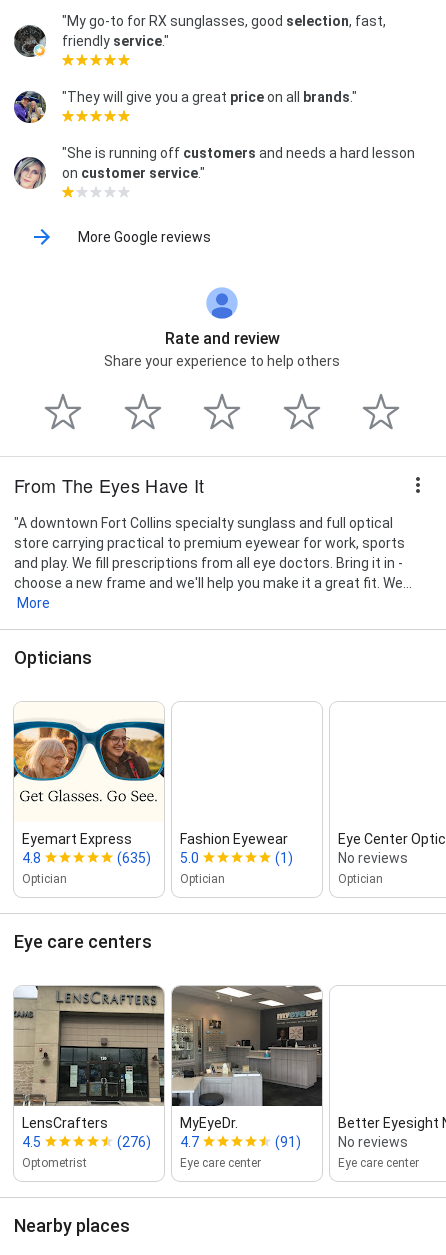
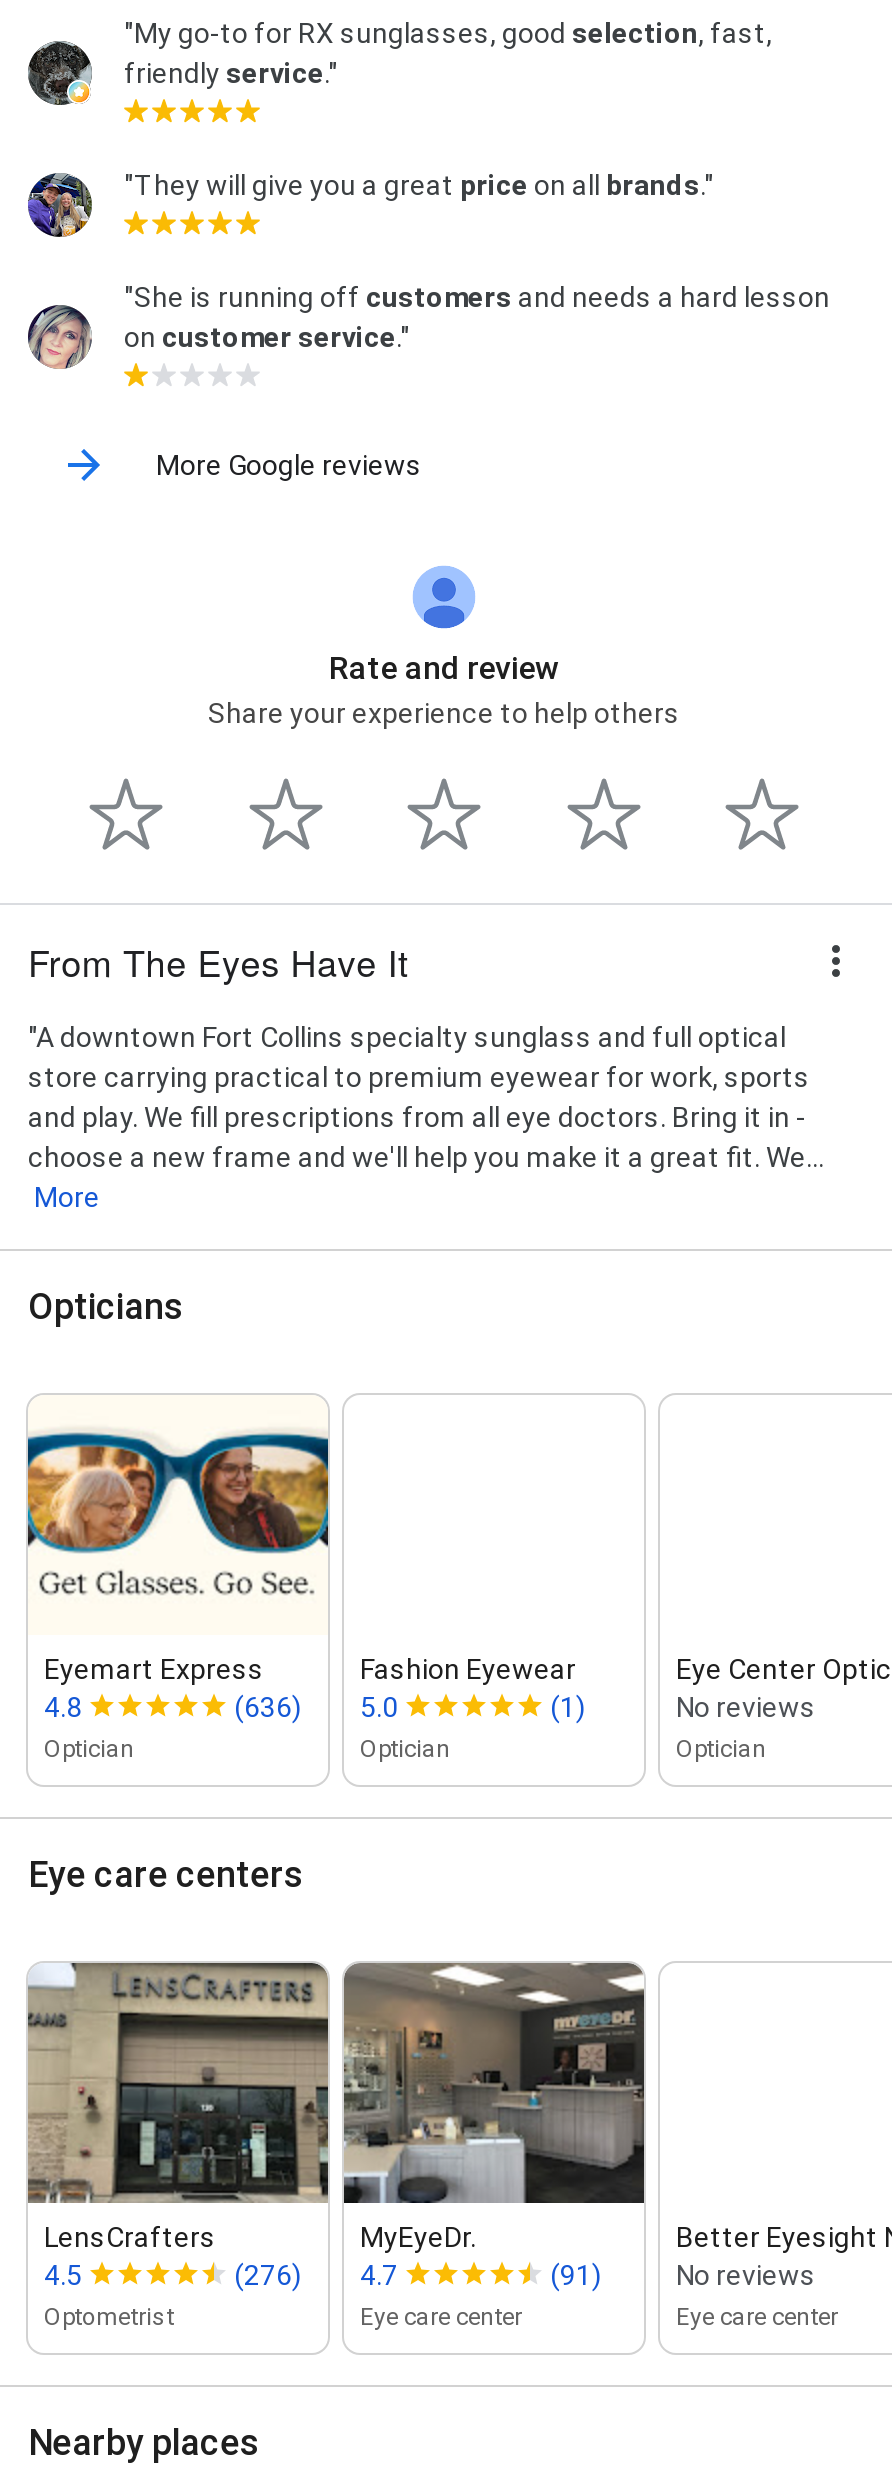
[117,850,199,866] (635) 5.0 -> [234,1690,398,1722] (636) 5.0

